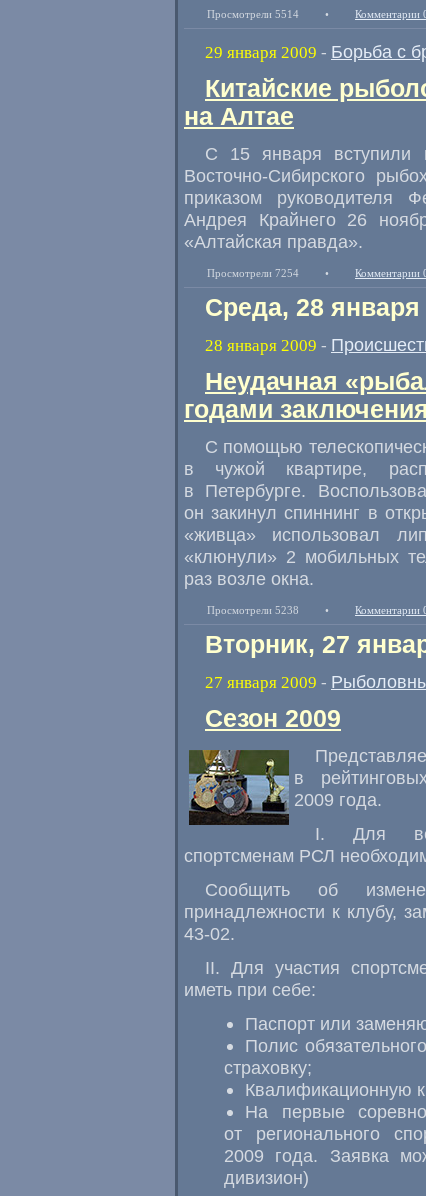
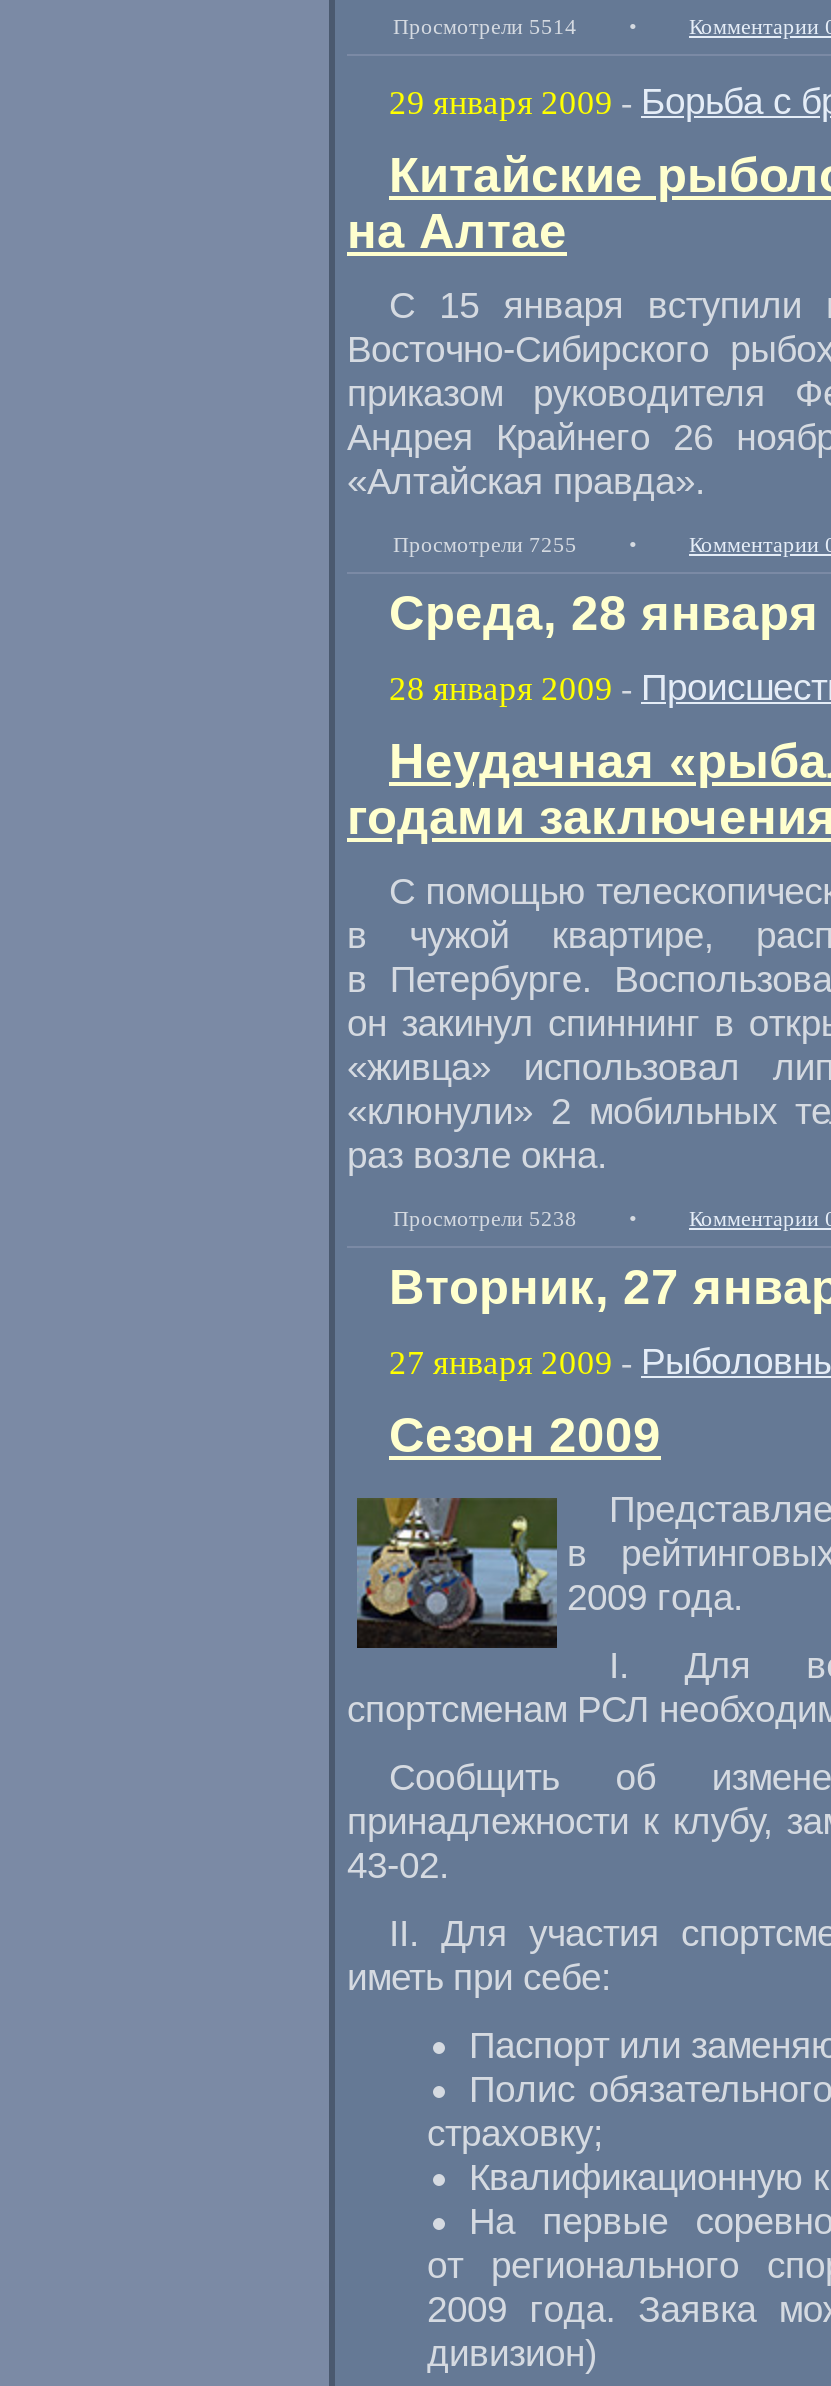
[207,267,299,279] Просмотрели 7254 -> [393,532,577,556] Просмотрели 7255

